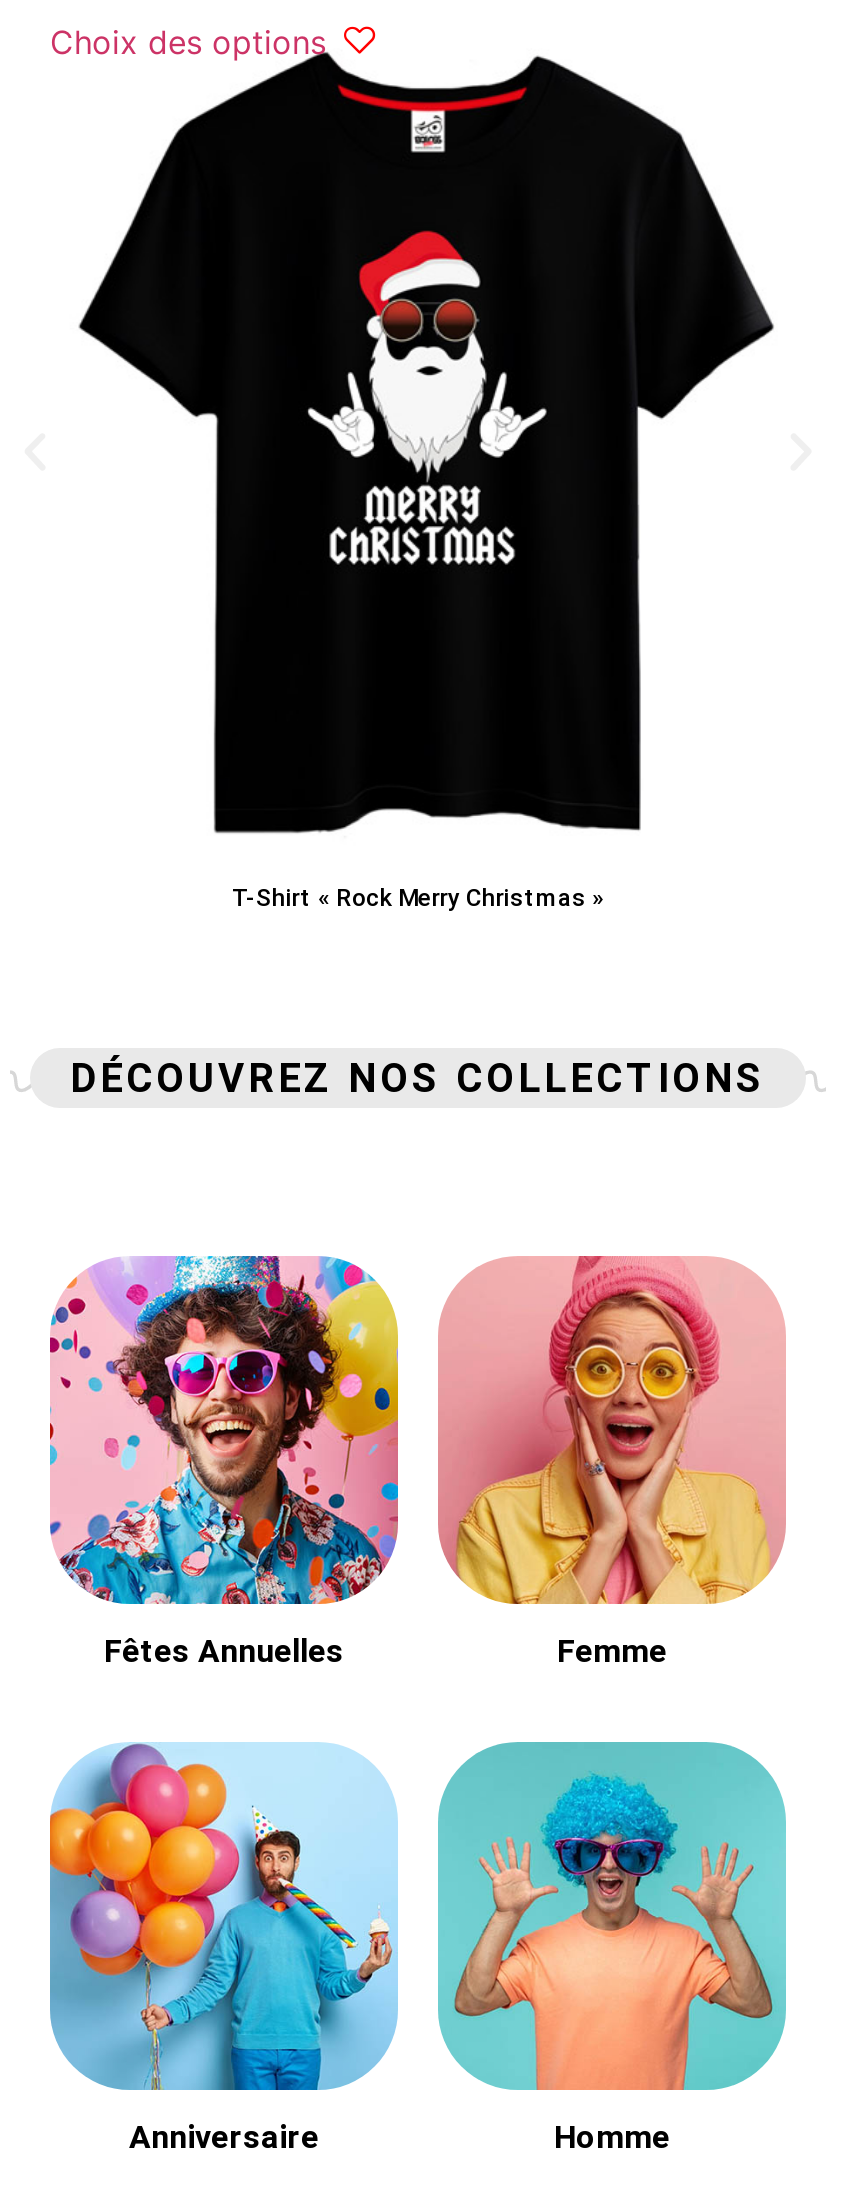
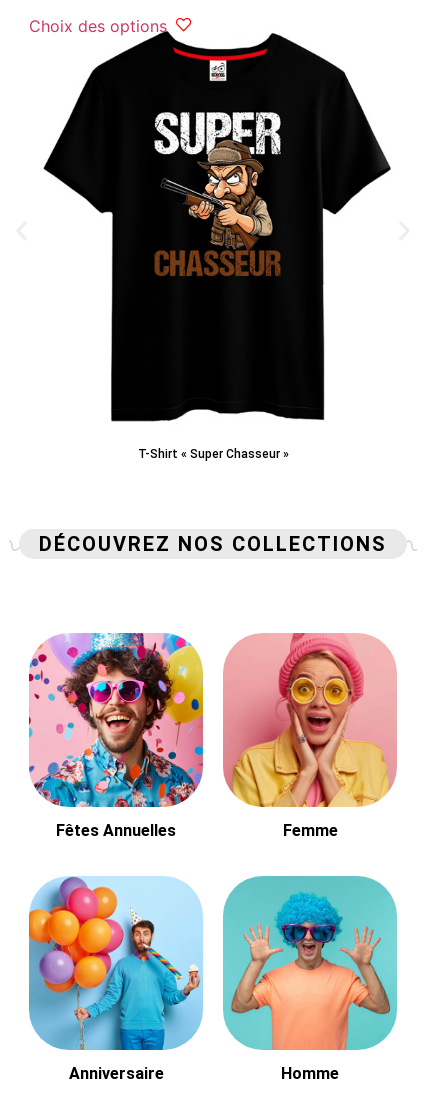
[300,214,554,566] [image] -> [153,111,282,287] [image]
[232,885,604,913] T-Shirt « Rock Merry Christmas » -> [137,447,288,461] T-Shirt « Super Chasseur »

